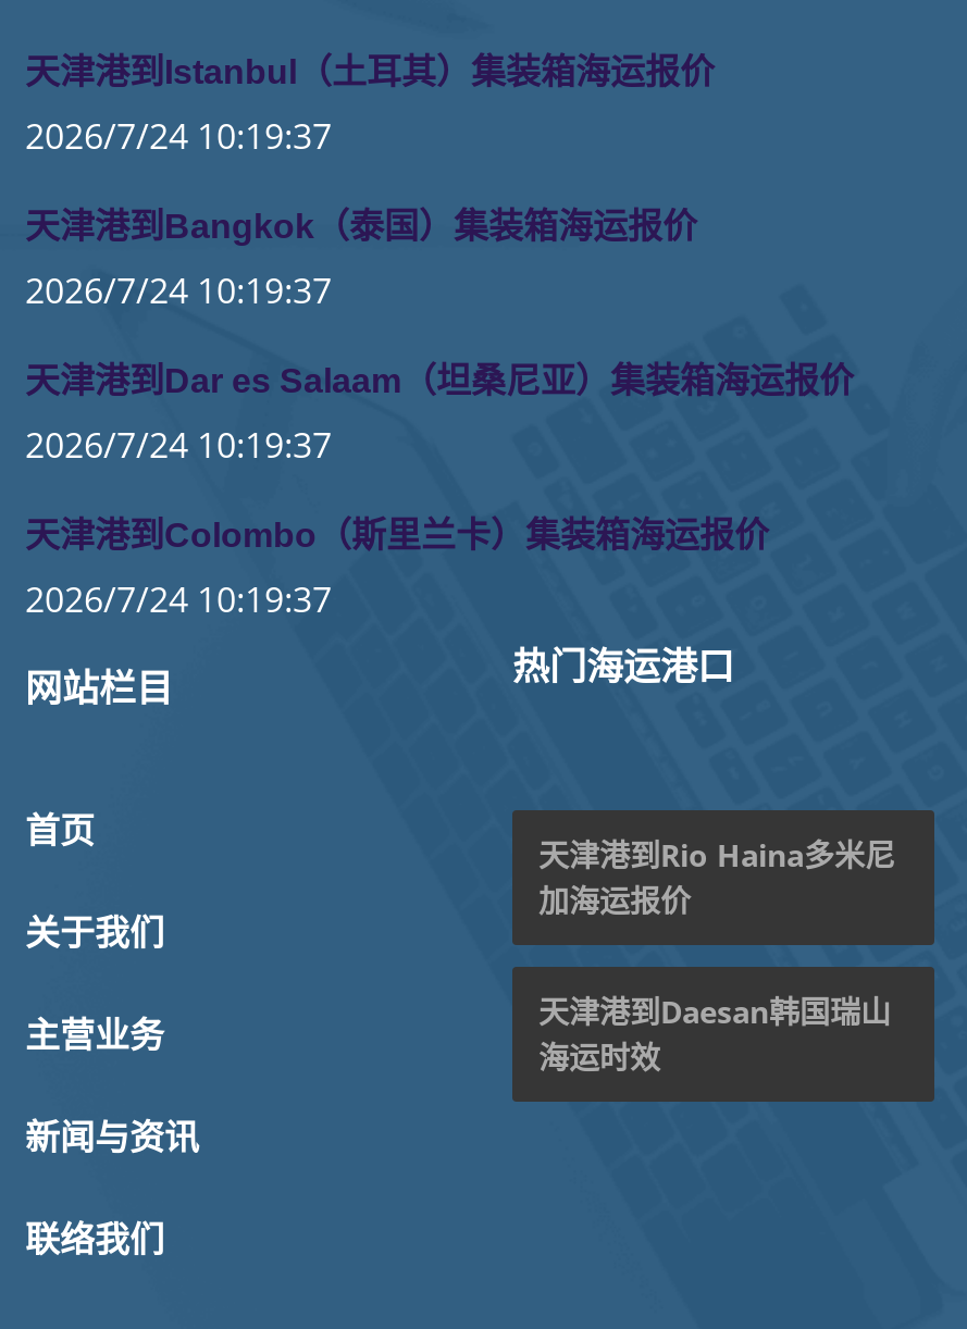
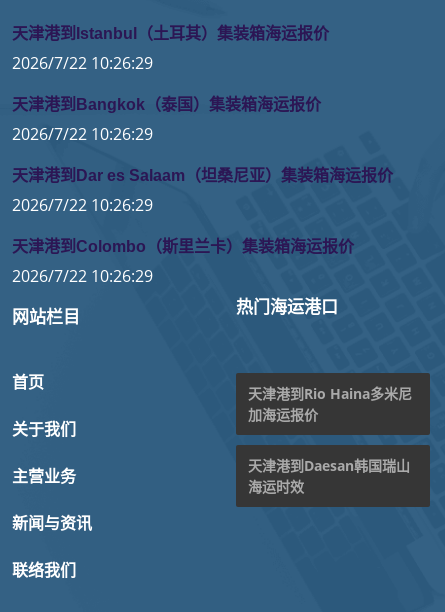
[25,112,332,160] 2026/7/24 10:19:37 -> [12,52,153,74] 2026/7/22 10:26:29
[25,267,332,315] 2026/7/24 10:19:37 -> [12,123,153,145] 2026/7/22 10:26:29
[25,421,332,469] 2026/7/24 10:19:37 -> [12,194,153,216] 2026/7/22 10:26:29
[25,576,332,624] 2026/7/24 10:19:37 -> [12,265,153,287] 2026/7/22 10:26:29

